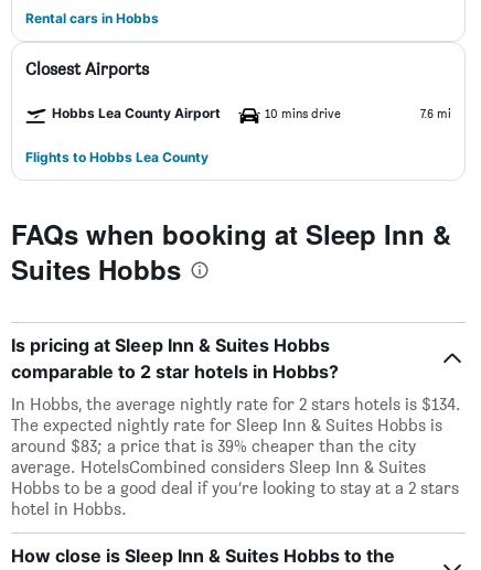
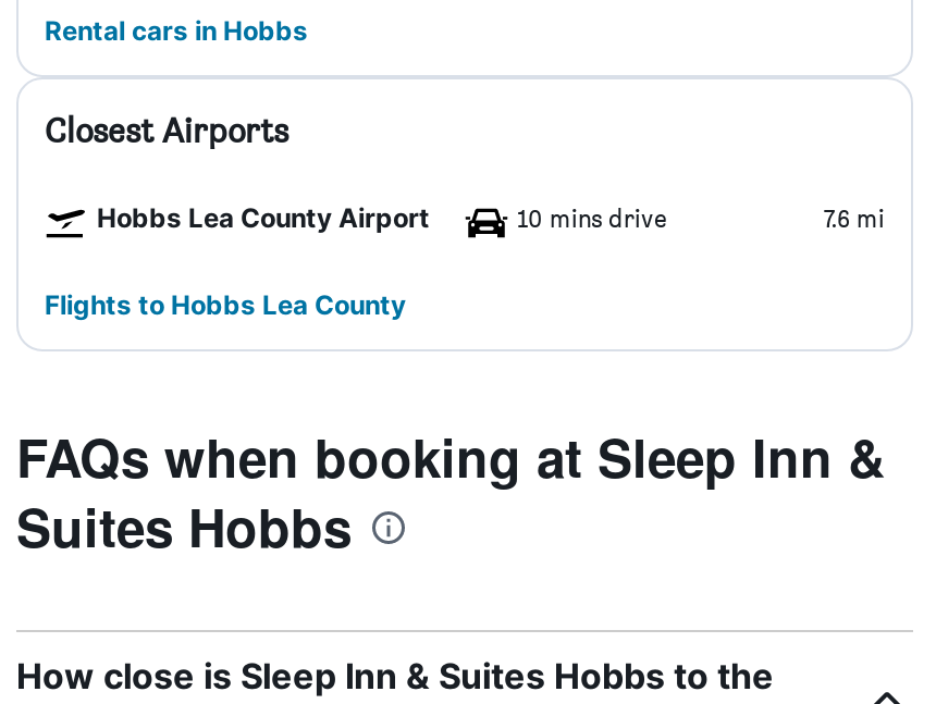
[11,334,461,519] Is pricing at Sleep Inn & Suites Hobbs | comparable to 2 star hotels in Hobbs? | In Hobbs, the average nightly rate for 2 stars hotels is $134. | The expected nightly rate for Sleep Inn & Suites Hobbs is | around $83; a price that is 39% cheaper than the city | average. HotelsCombined considers Sleep Inn & Suites | Hobbs to be a good deal if you’re looking to stay at a 2 stars | hotel in Hobbs. -> none

